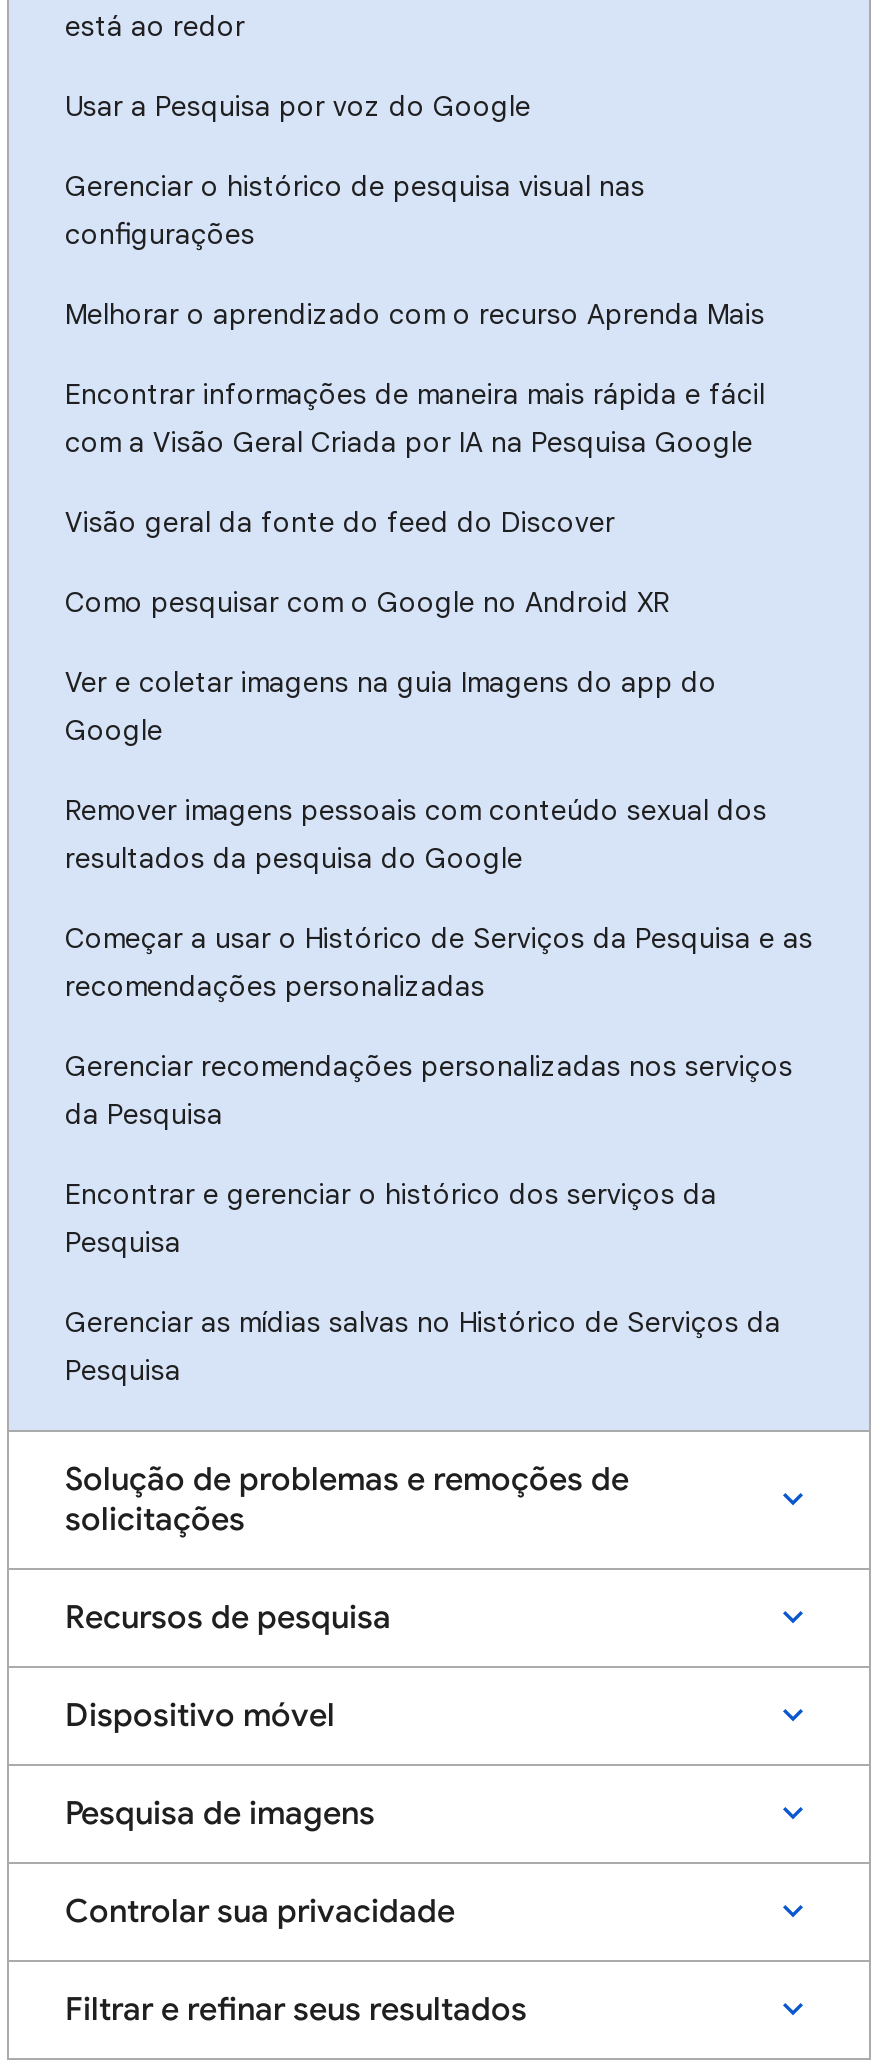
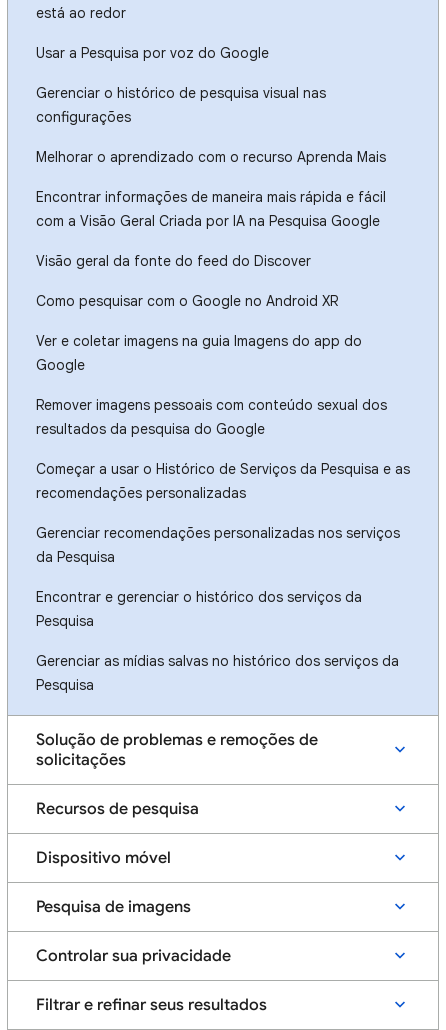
[65,1304,781,1340] Gerenciar as mídias salvas no Histórico de Serviços da -> [36,652,399,670] Gerenciar as mídias salvas no histórico dos serviços da

